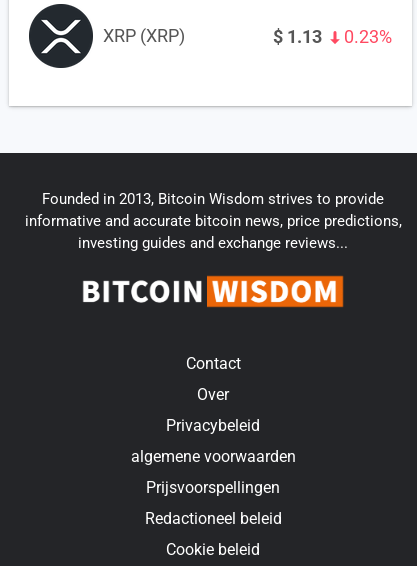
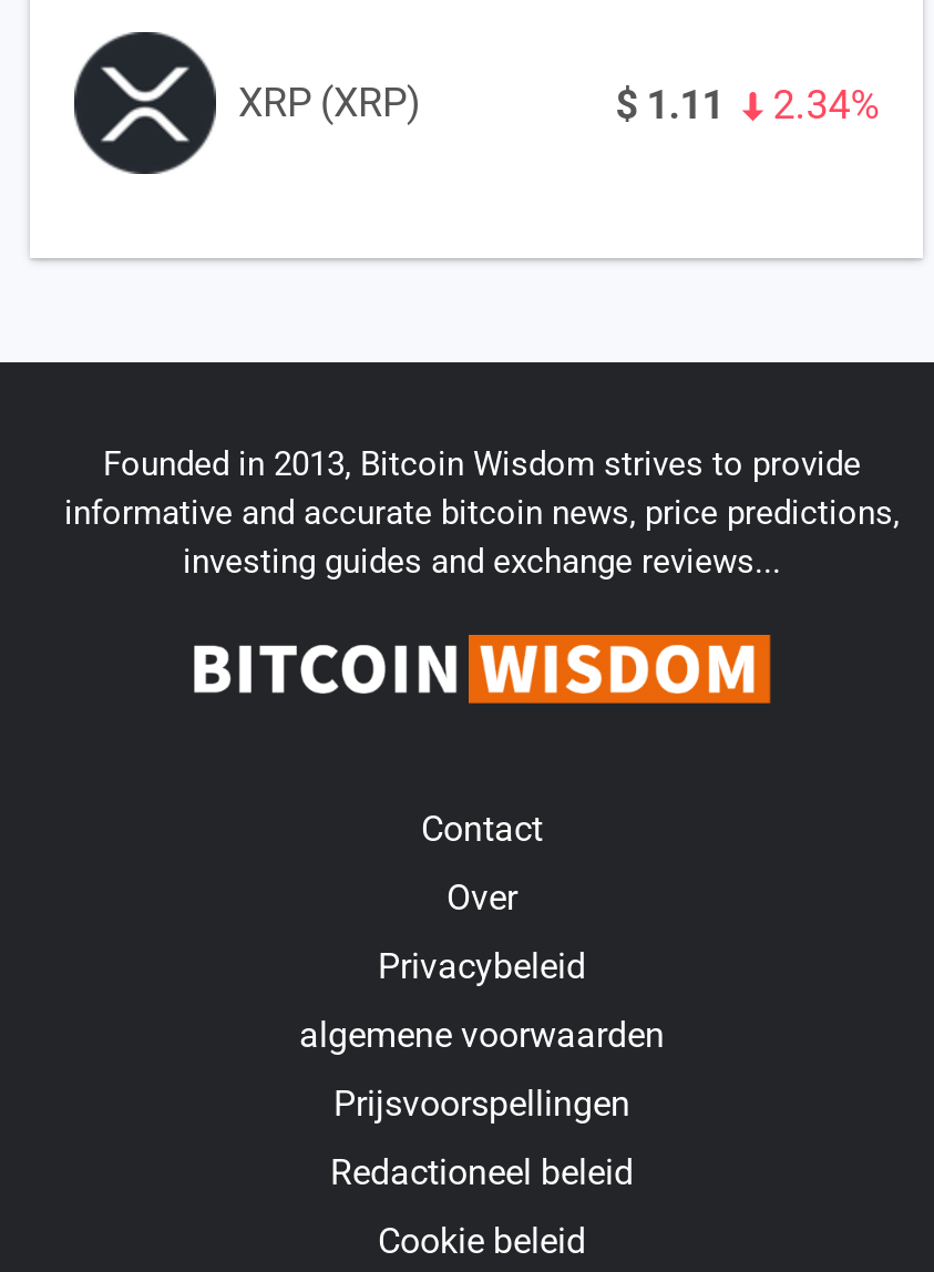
[273,26,322,47] $ 1.13 -> [615,81,724,128] $ 1.11
[344,26,392,47] 0.23% -> [773,81,879,128] 2.34%

